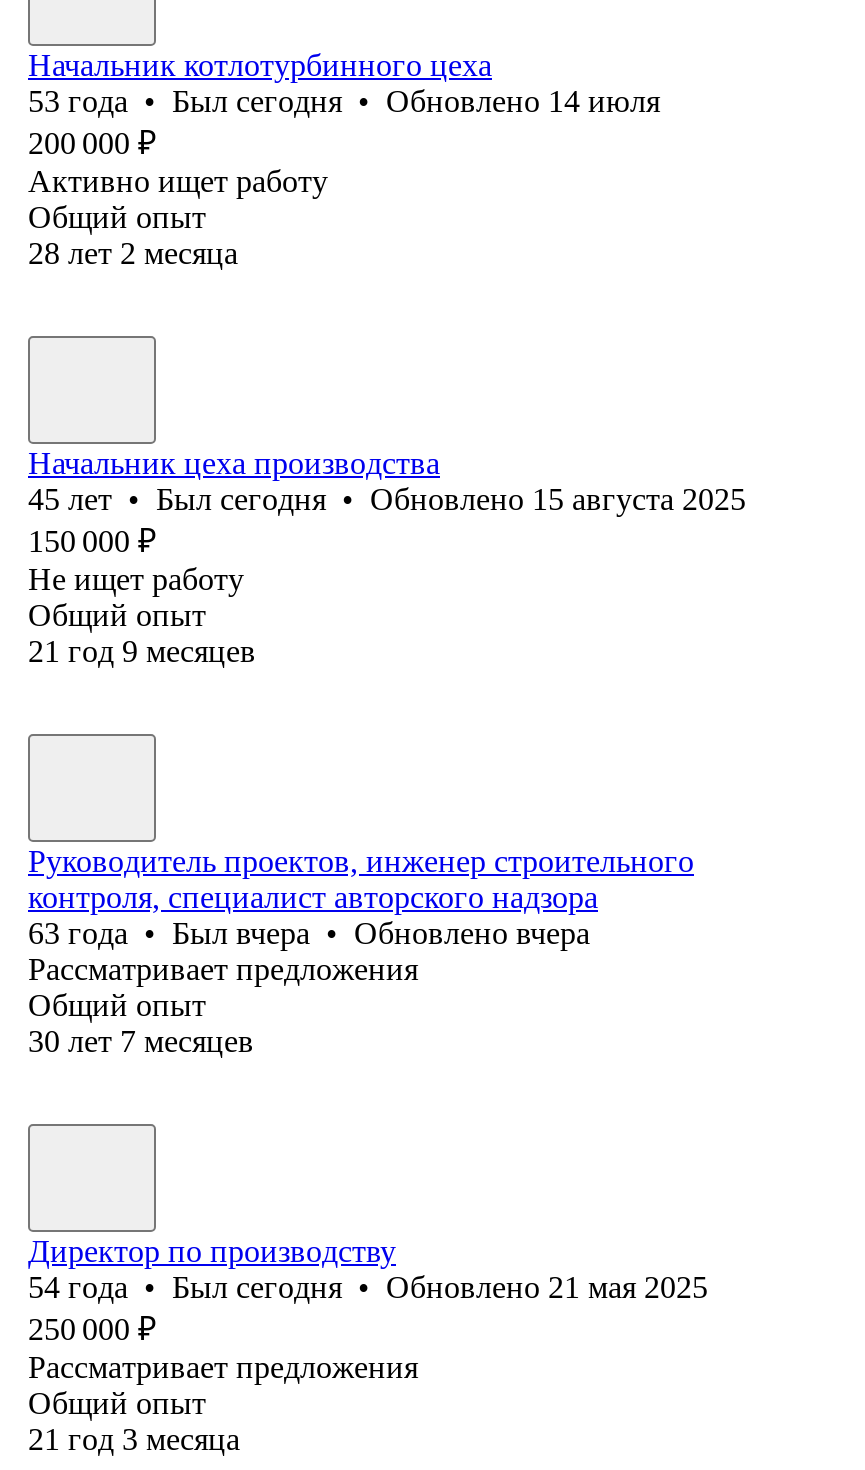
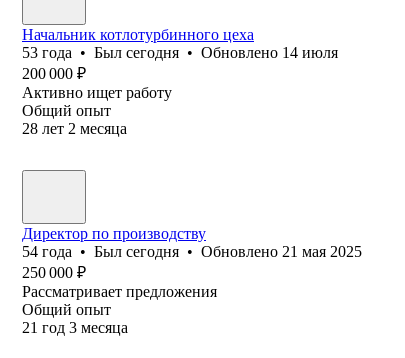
[28,446,746,668] Начальник цеха производства | 45 лет • Был сегодня • Обновлено 15 августа 2025 | 150 000 ₽ | Не ищет работу | Общий опыт | 21 год 9 месяцев -> none
[28,844,694,1058] Руководитель проектов, инженер строительного | контроля, специалист авторского надзора | 63 года • Был вчера • Обновлено вчера | Рассматривает предложения | Общий опыт | 30 лет 7 месяцев -> none

